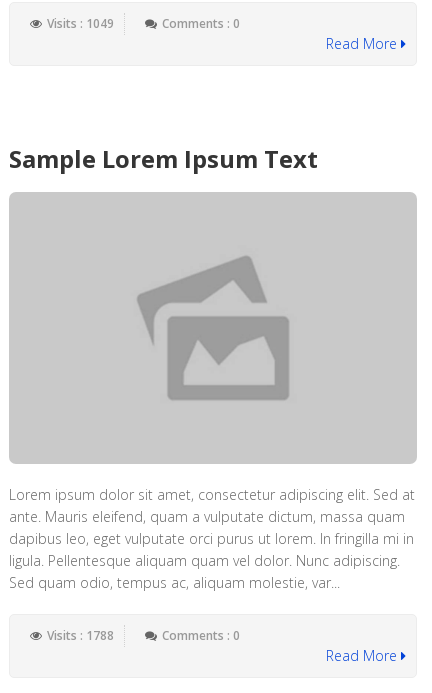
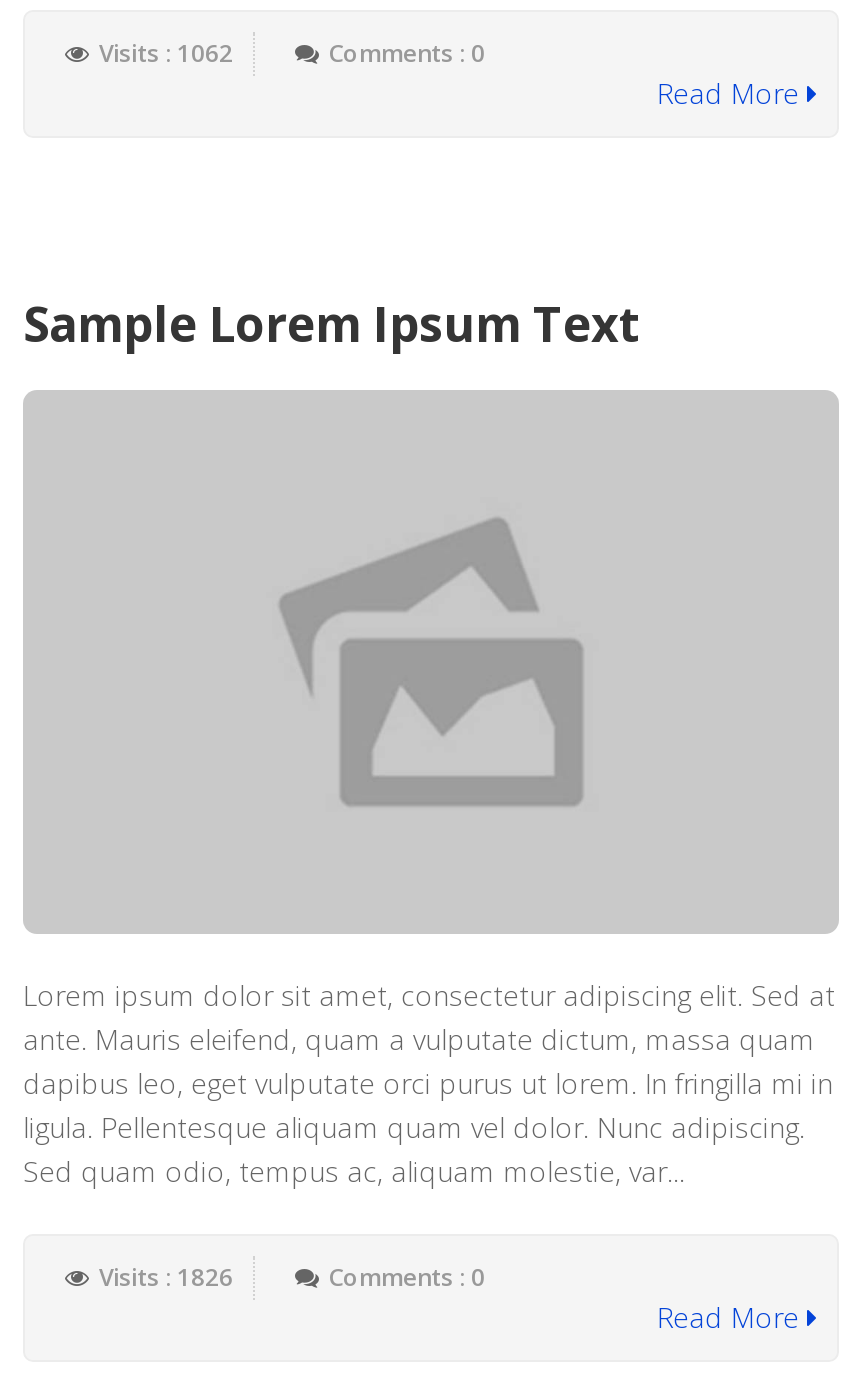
[47,15,114,32] Visits : 1049 -> [99,35,233,69] Visits : 1062
[47,626,114,643] Visits : 1788 -> [99,1259,233,1293] Visits : 1826

